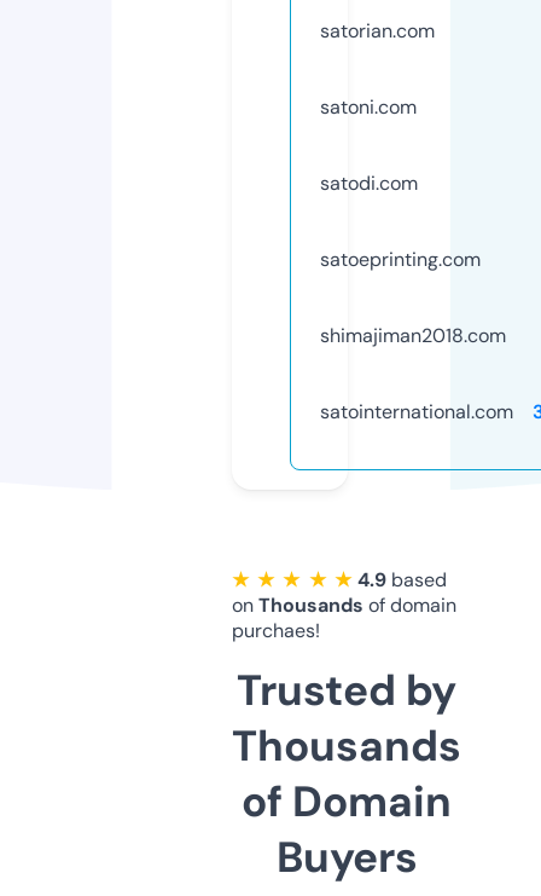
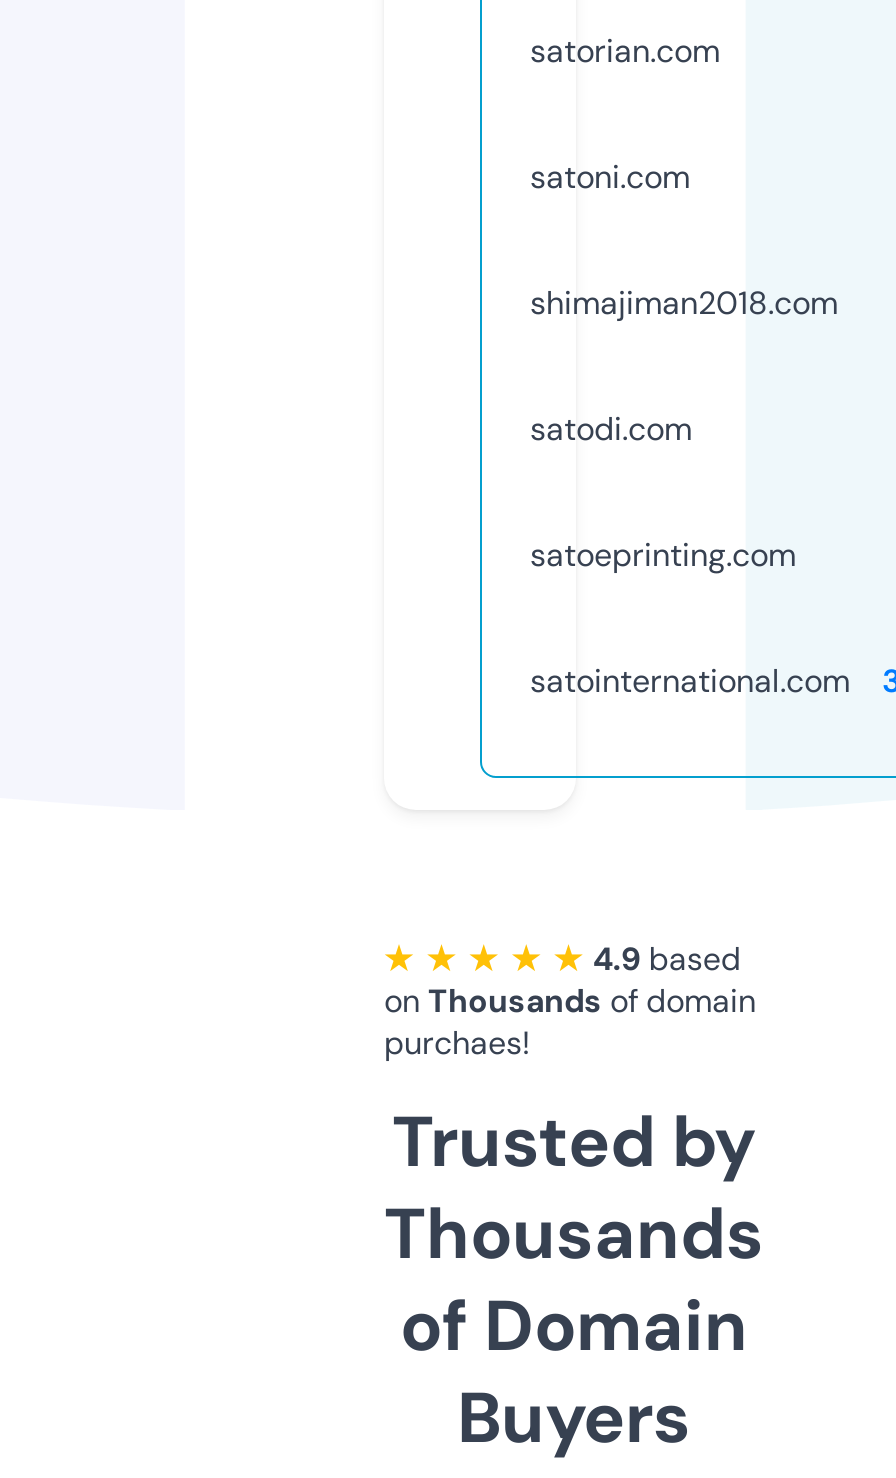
moved [320,170,481,272] -> [530,408,796,576]: satodi.com | satoeprinting.com
moved [320,323,506,348] -> [530,282,838,324]: shimajiman2018.com

